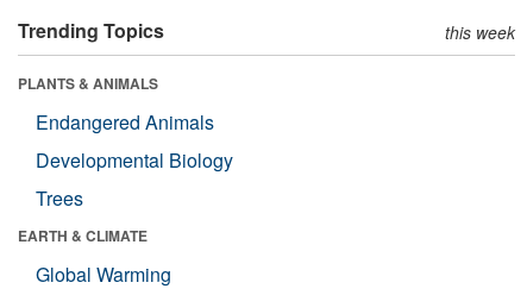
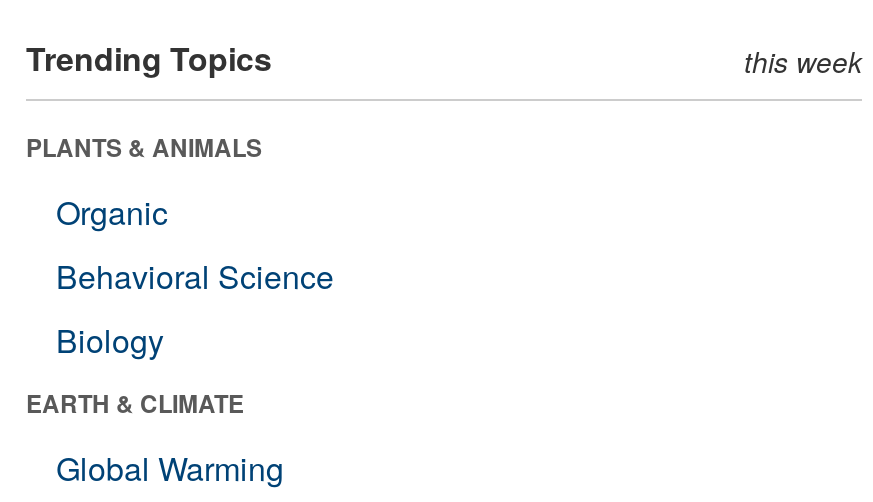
[36,108,233,211] Endangered Animals | Developmental Biology | Trees -> [56,189,334,363] Organic | Behavioral Science | Biology

